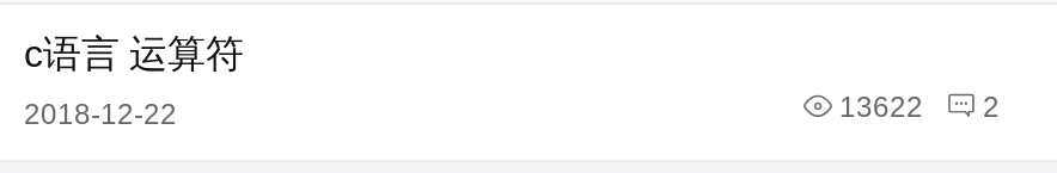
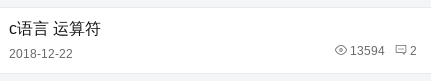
[832,91,1000,124] 13622 2 -> [347,44,417,58] 13594 2

